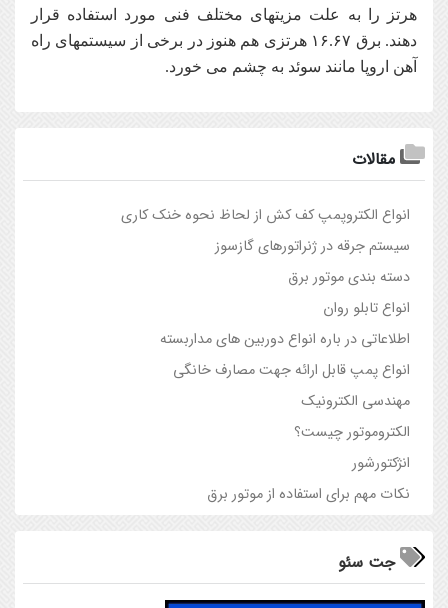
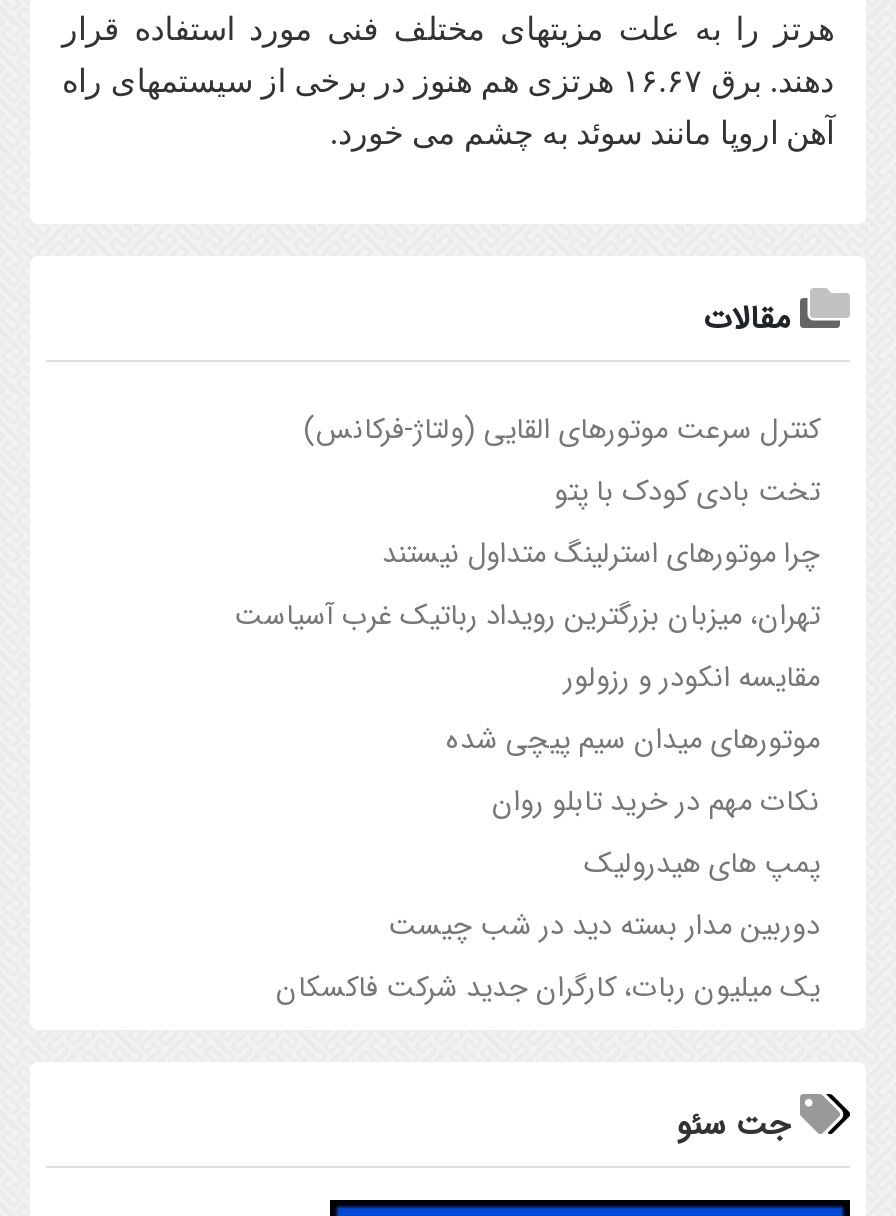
[121,204,410,506] انواع الکتروپمپ کف کش از لحاظ نحوه خنک کاری | سیستم جرقه در ژنراتورهای گازسوز | دسته بندی موتور برق | انواع تابلو روان | اطلاعاتی در باره انواع دوربین های مداربسته | انواع پمپ قابل ارائه جهت مصارف خانگی | مهندسی الکترونیک | الکتروموتور چیست؟ | انژکتورشور | نکات مهم برای استفاده از موتور برق -> [234,407,820,1011] کنترل سرعت موتورهای القایی (ولتاژ-فرکانس) | تخت بادی کودک با پتو | چرا موتورهای استرلینگ متداول نیستند | تهران، میزبان بزرگترین رویداد رباتیک غرب آسیاست | مقایسه انکودر و رزولور | موتورهای میدان سیم پیچی شده | نکات مهم در خرید تابلو روان | پمپ های هیدرولیک | دوربین مدار بسته دید در شب چیست | یک میلیون ربات، کارگران جدید شرکت فاکسکان

